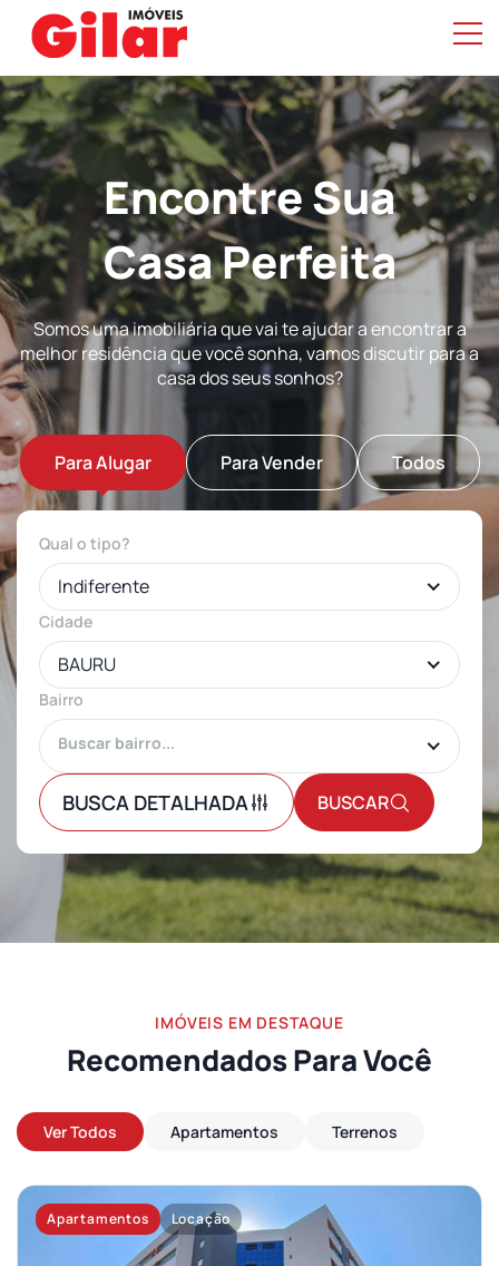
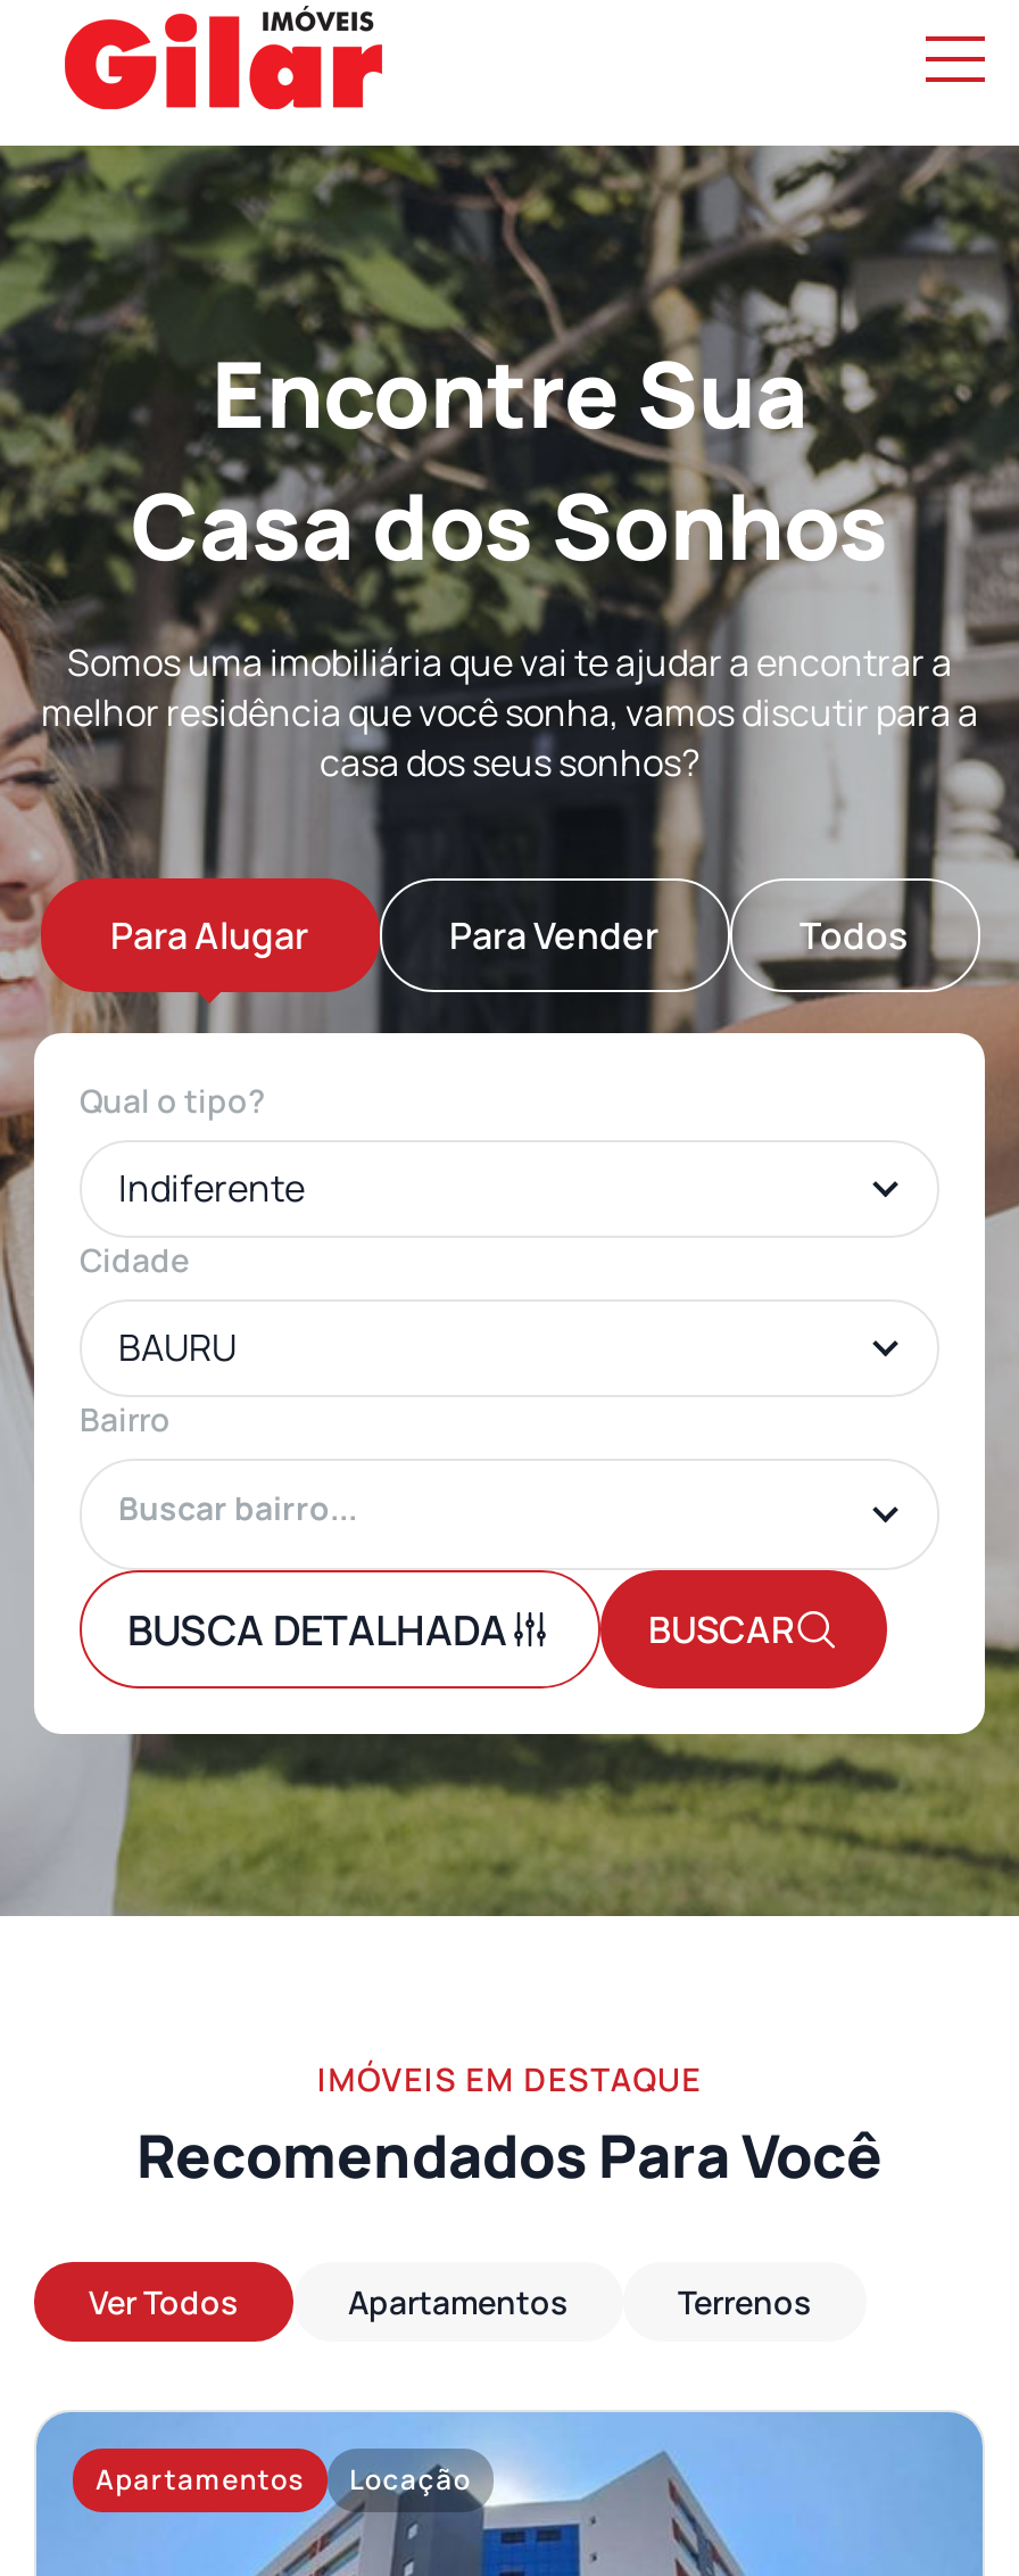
[103,231,396,292] Casa Perfeita -> [131,462,888,587] Casa dos Sonhos

